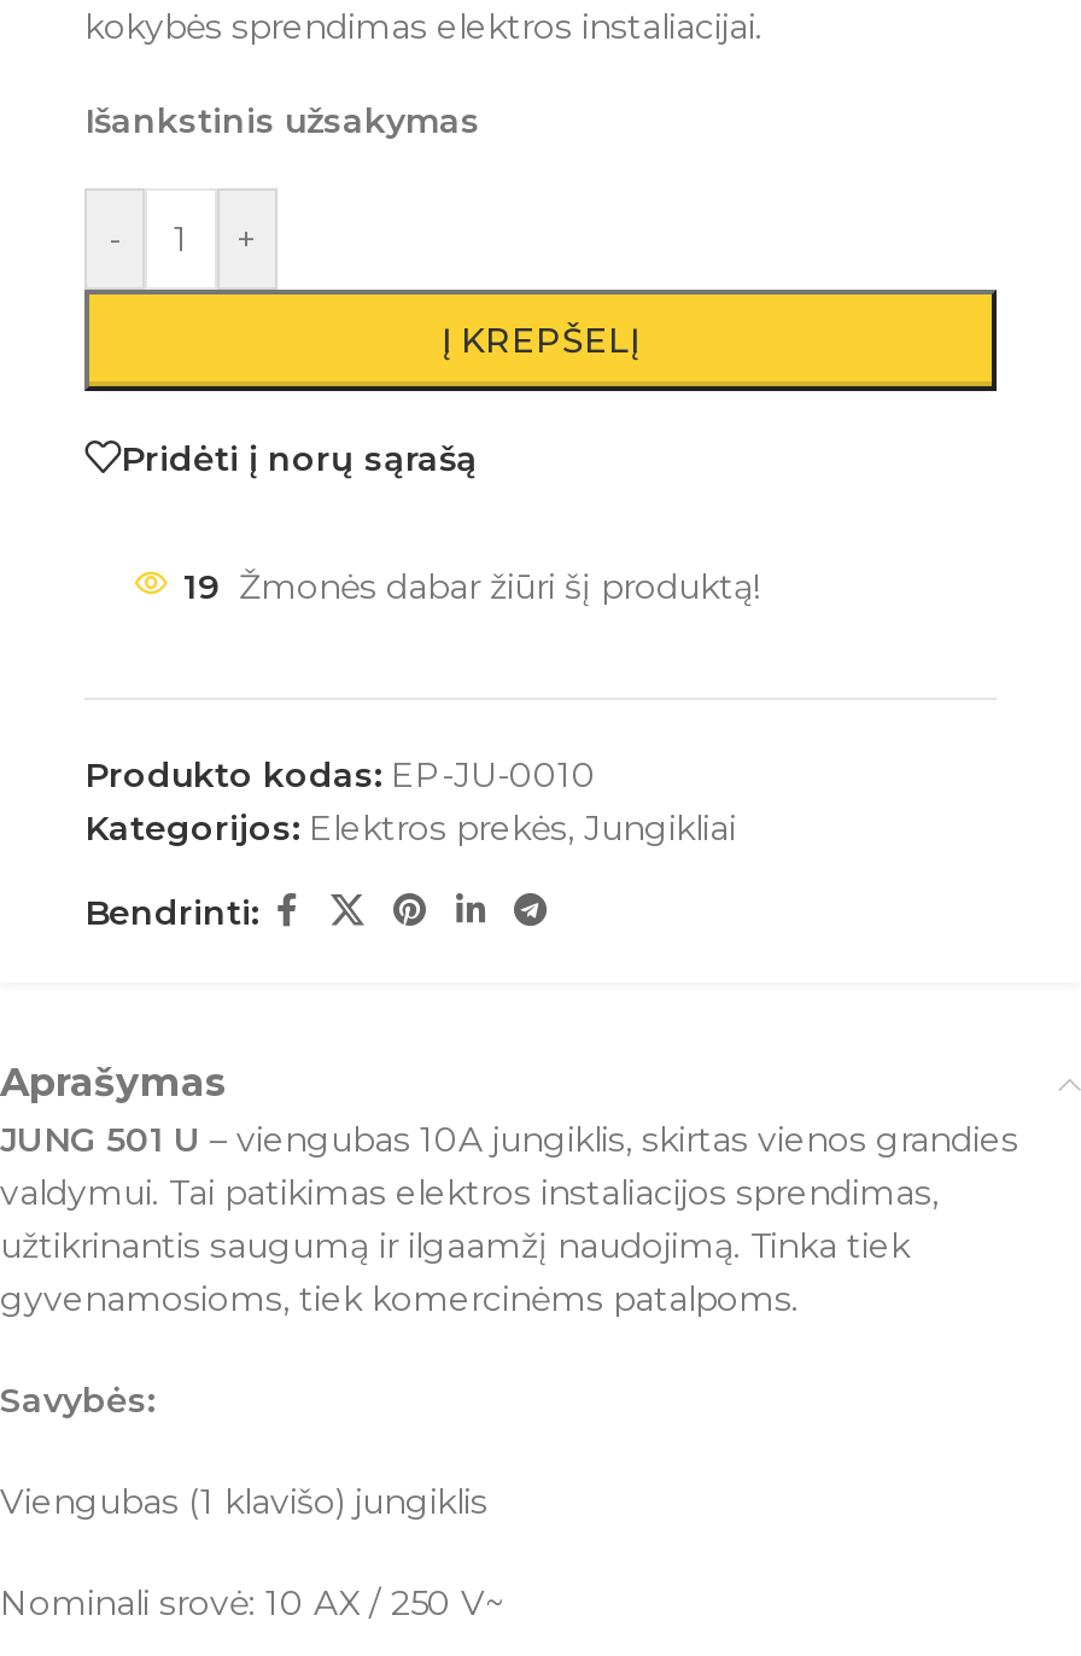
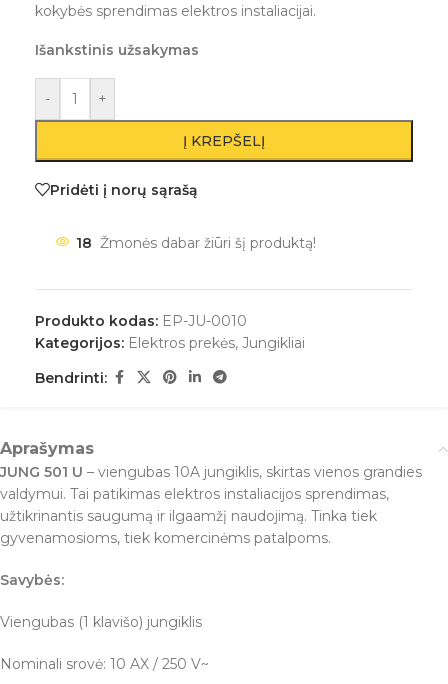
[183,565,760,609] 19 Žmonės dabar žiūri šį produktą! -> [76,234,316,252] 18 Žmonės dabar žiūri šį produktą!

